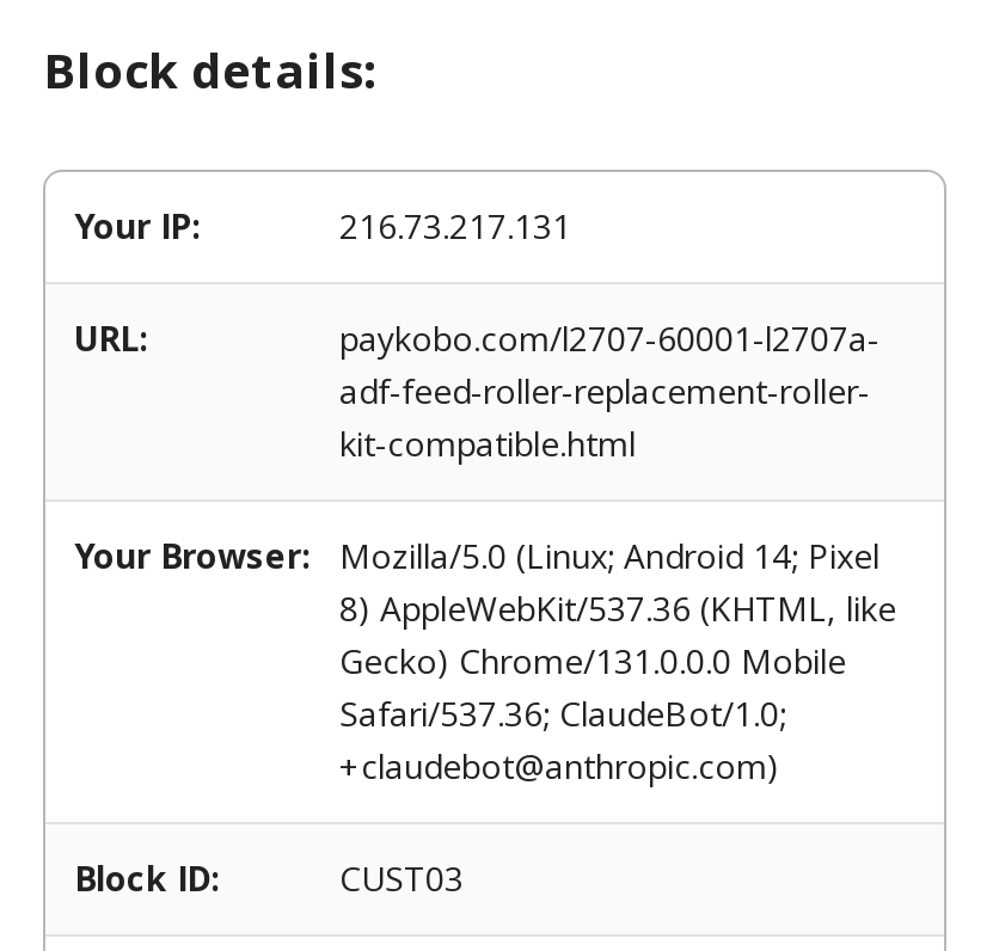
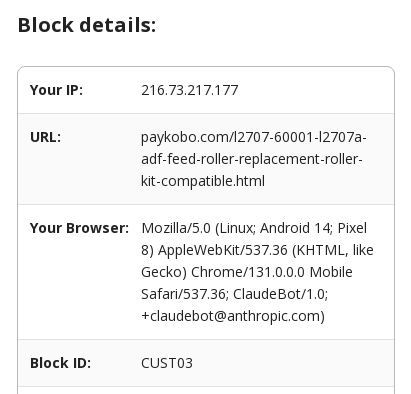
[339,203,571,249] 216.73.217.131 -> [141,80,238,99] 216.73.217.177

